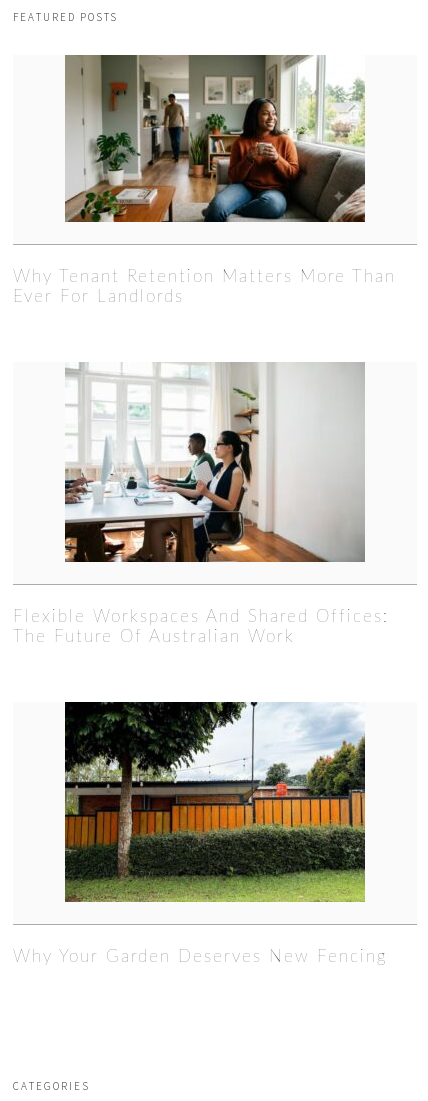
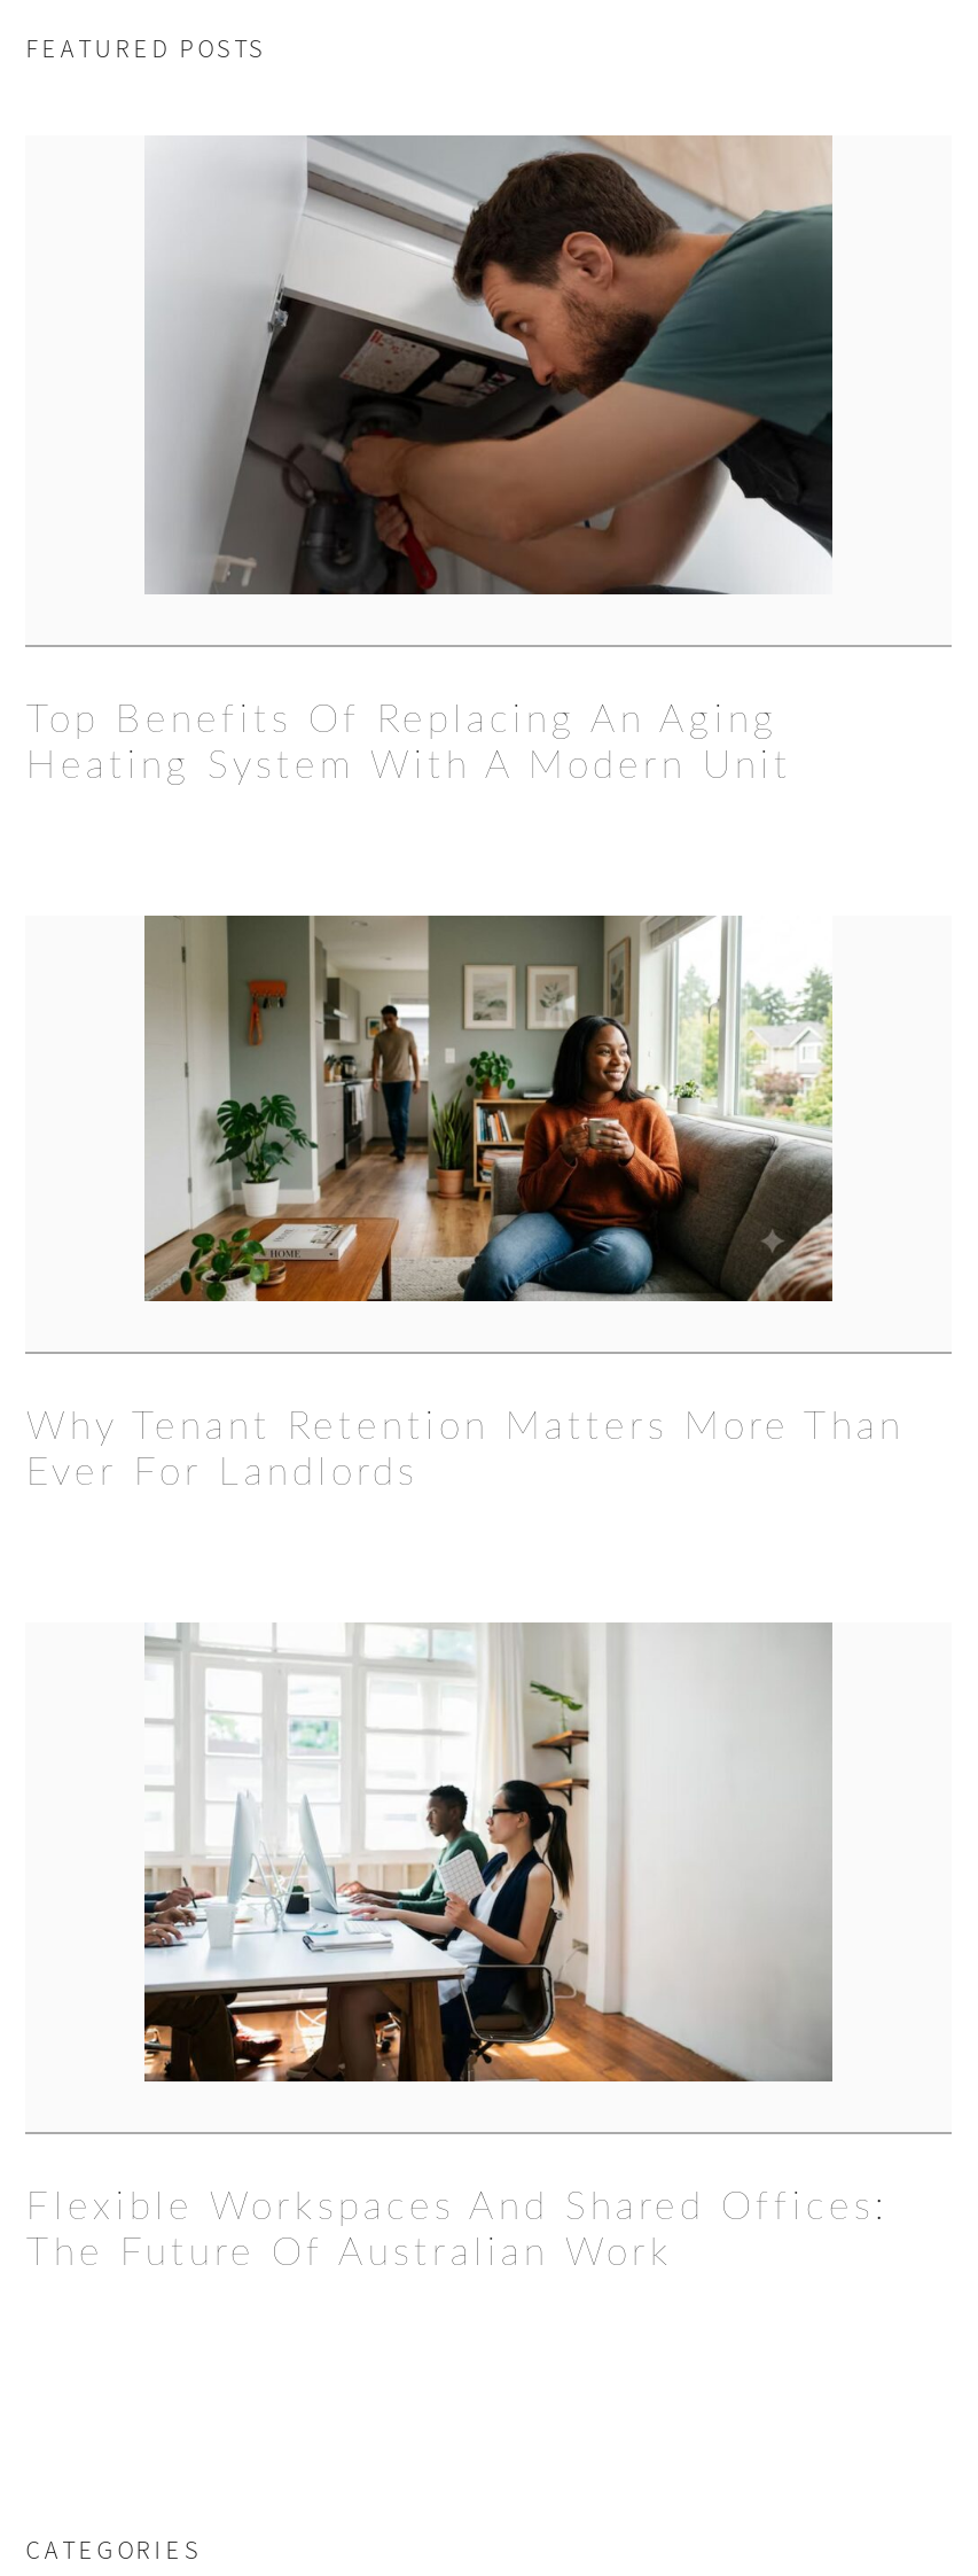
none -> [26,701,792,786] Top Benefits Of Replacing An Aging | Heating System With A Modern Unit
none -> [144,133,835,597] [image]
moved [64,53,367,225] -> [142,911,837,1306]: [image]
moved [13,268,396,645] -> [26,1407,904,2272]: [image] | Why Tenant Retention Matters More Than | Ever For Landlords | Flexible Workspaces And Shared Offices: | The Future Of Australian Work
[64,701,366,903] [image] -> none
[13,948,388,965] Why Your Garden Deserves New Fencing -> none

